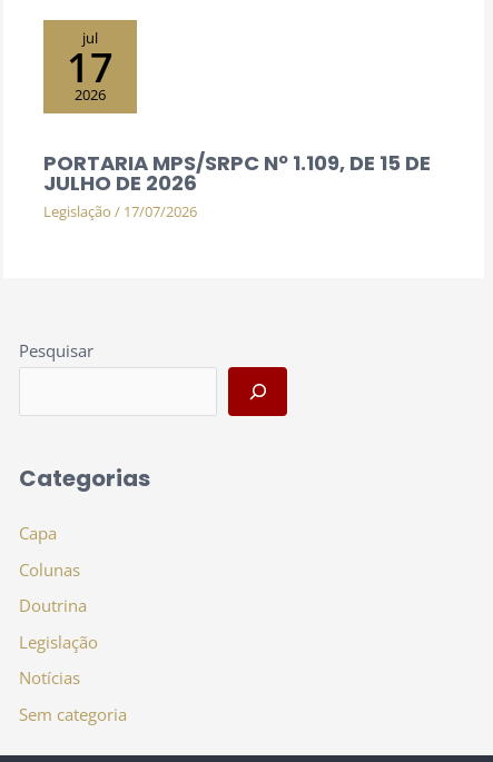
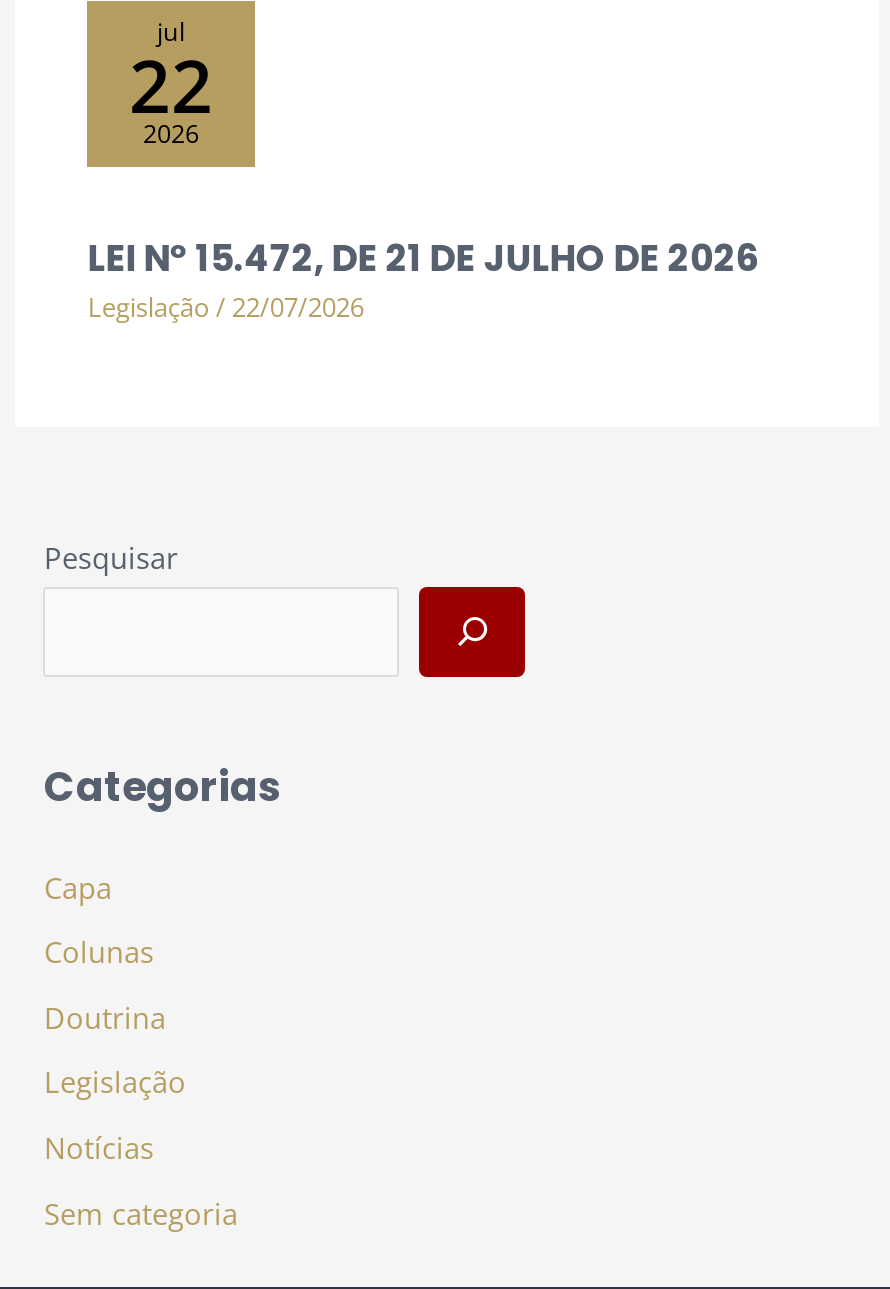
[67,39,114,95] 17 -> [129,34,213,134] 22
[44,149,431,221] PORTARIA MPS/SRPC Nº 1.109, DE 15 DE | JULHO DE 2026 | Legislação / 17/07/2026 -> [88,232,760,325] LEI Nº 15.472, DE 21 DE JULHO DE 2026 | Legislação / 22/07/2026

